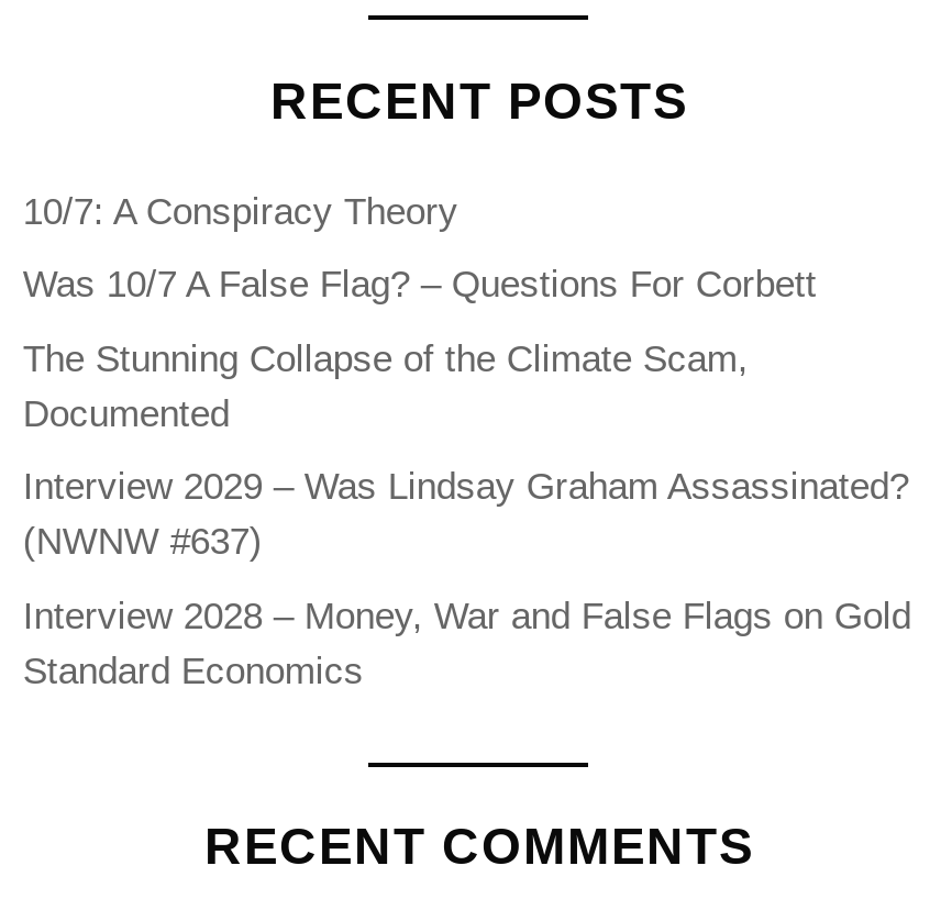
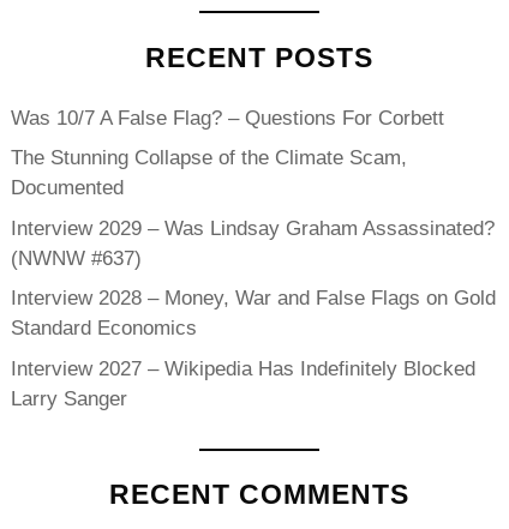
[23,190,458,232] 10/7: A Conspiracy Theory -> none
moved [23,264,911,691] -> [11,106,496,339]: Was 10/7 A False Flag? – Questions For Corbett | The Stunning Collapse of the Climate Scam, | Documented | Interview 2029 – Was Lindsay Graham Assassinated? | (NWNW #637) | Interview 2028 – Money, War and False Flags on Gold | Standard Economics
none -> [11,357,475,410] Interview 2027 – Wikipedia Has Indefinitely Blocked | Larry Sanger

